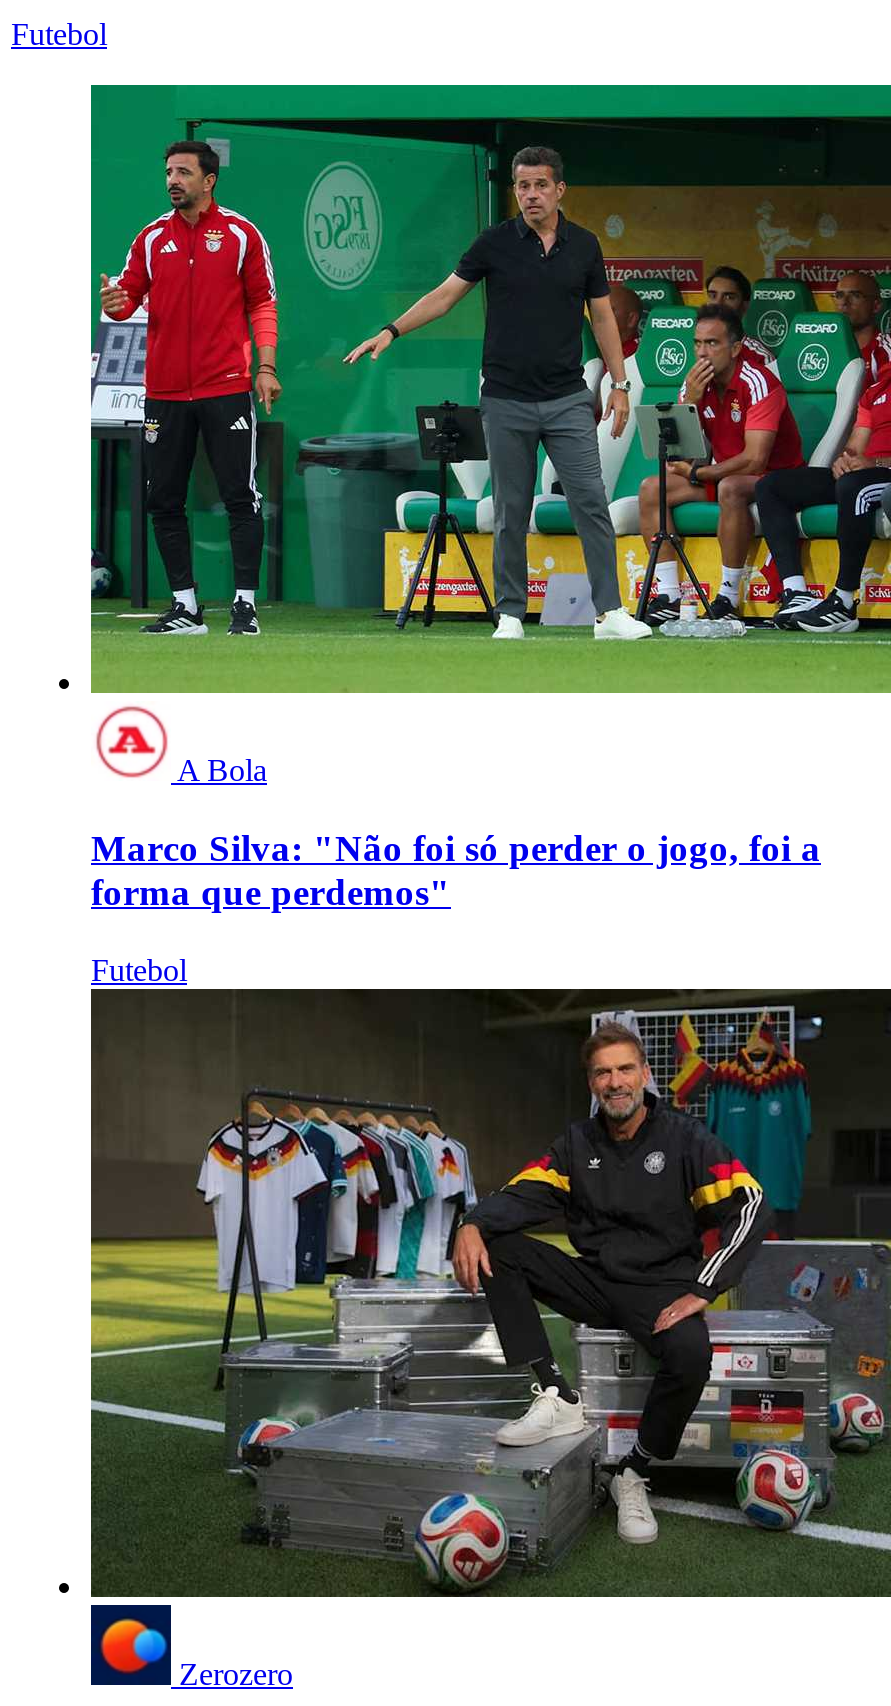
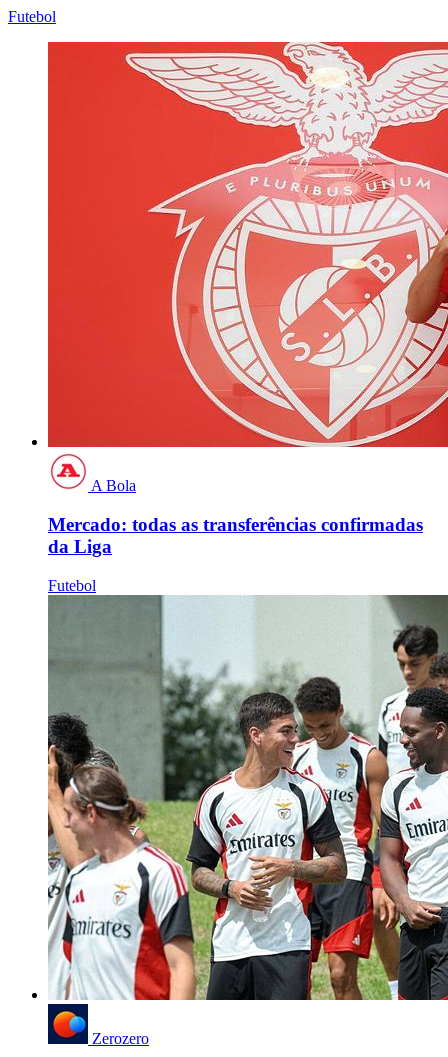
[89,83,885,695] [image] -> [47,41,445,448] [image]
[91,827,821,913] Marco Silva: "Não foi só perder o jogo, foi a | forma que perdemos" -> [48,514,423,557] Mercado: todas as transferências confirmadas | da Liga
[89,987,885,1599] [image] -> [47,594,445,1001] [image]

